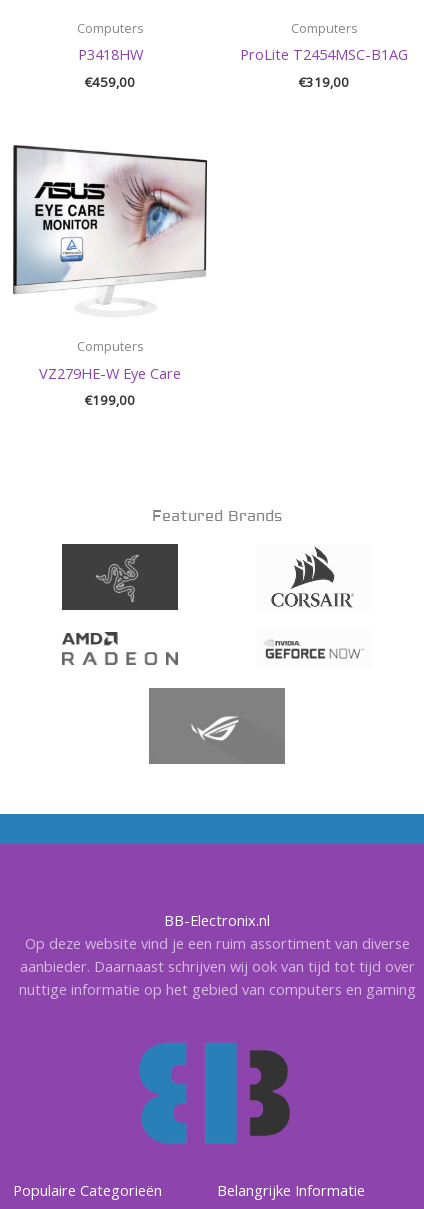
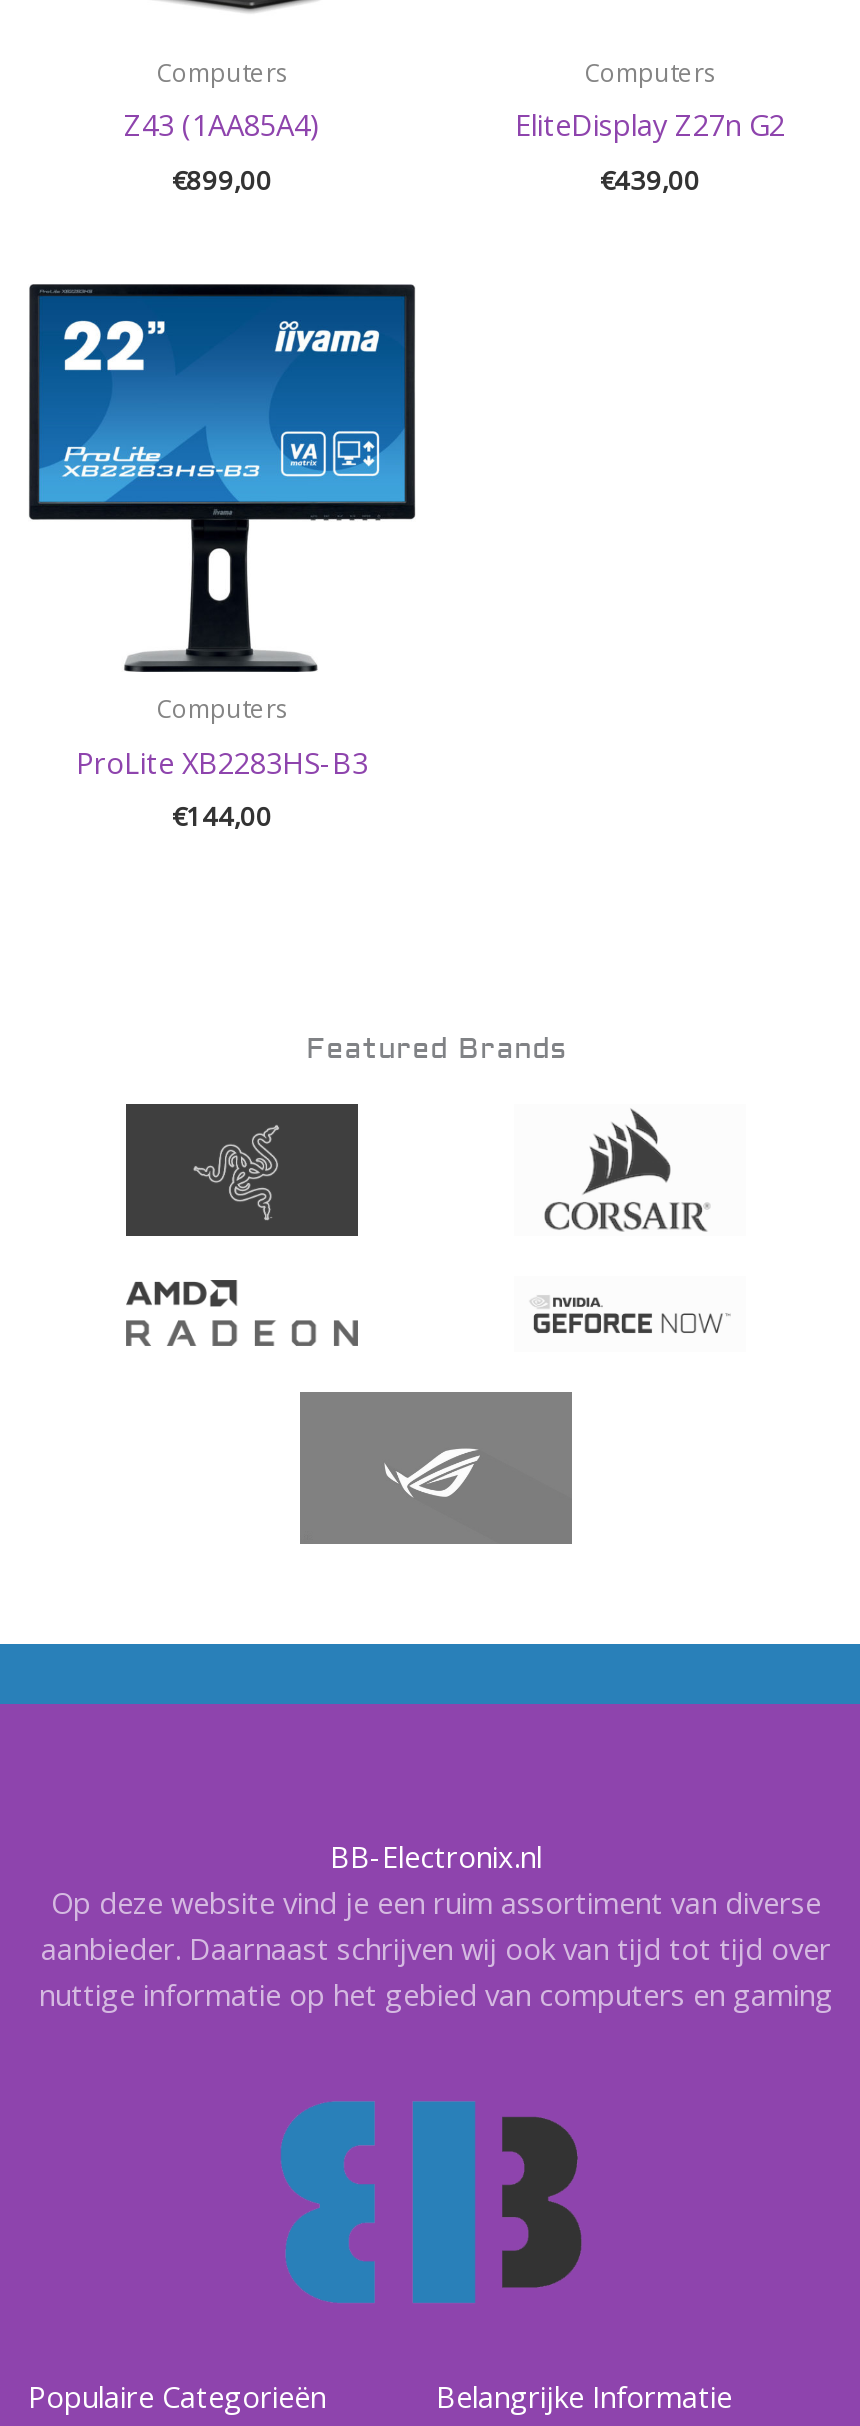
[77,44,142,91] P3418HW | €459,00 -> [124,105,320,197] Z43 (1AA85A4) | €899,00
[240,44,408,91] ProLite T2454MSC-B1AG | €319,00 -> [515,105,785,197] EliteDisplay Z27n G2 | €439,00
[12,134,208,409] [image] | VZ279HE-W Eye Care | €199,00 -> [28,282,418,834] [image] | ProLite XB2283HS-B3 | €144,00

